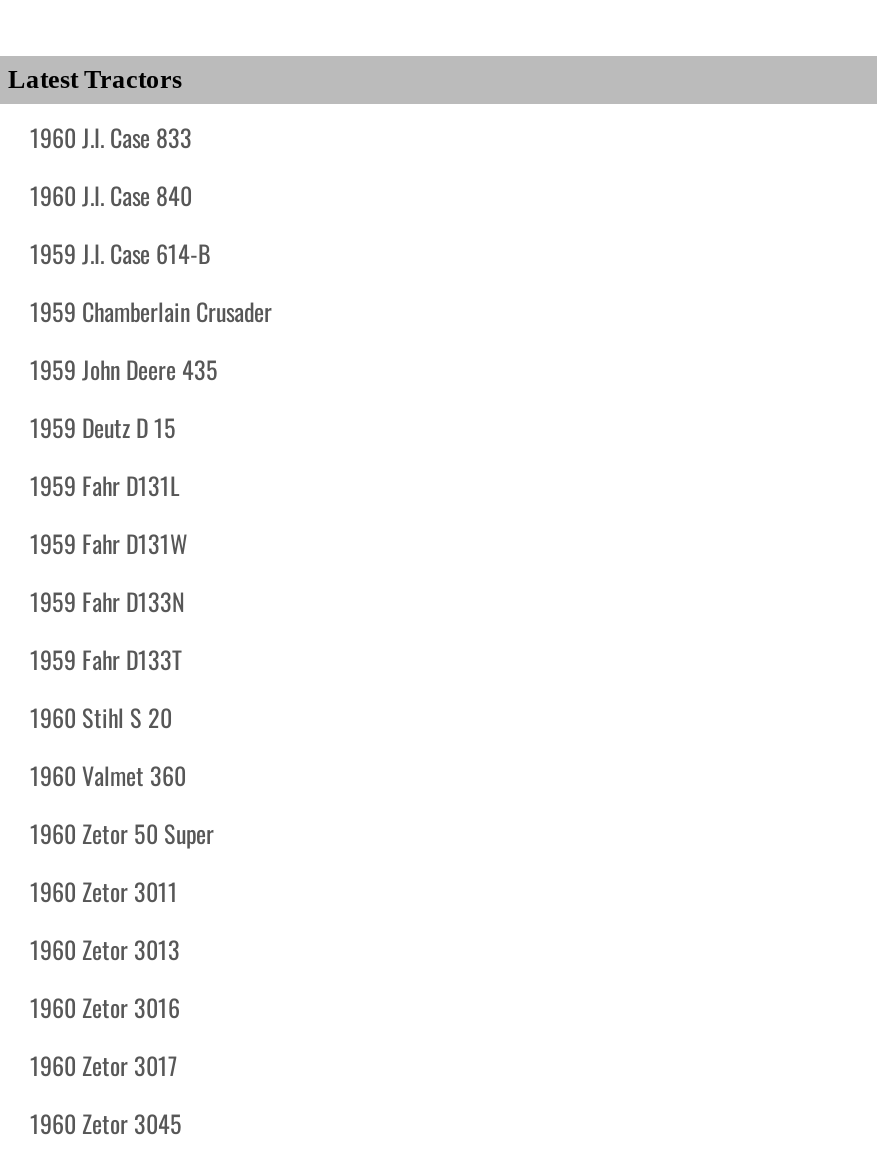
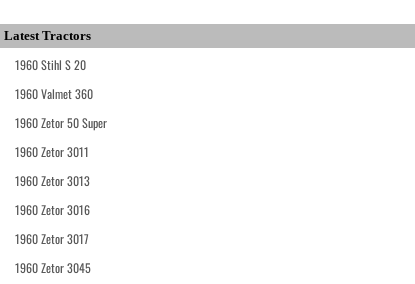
[30,120,272,676] 1960 J.I. Case 833 | 1960 J.I. Case 840 | 1959 J.I. Case 614-B | 1959 Chamberlain Crusader | 1959 John Deere 435 | 1959 Deutz D 15 | 1959 Fahr D131L | 1959 Fahr D131W | 1959 Fahr D133N | 1959 Fahr D133T -> none

